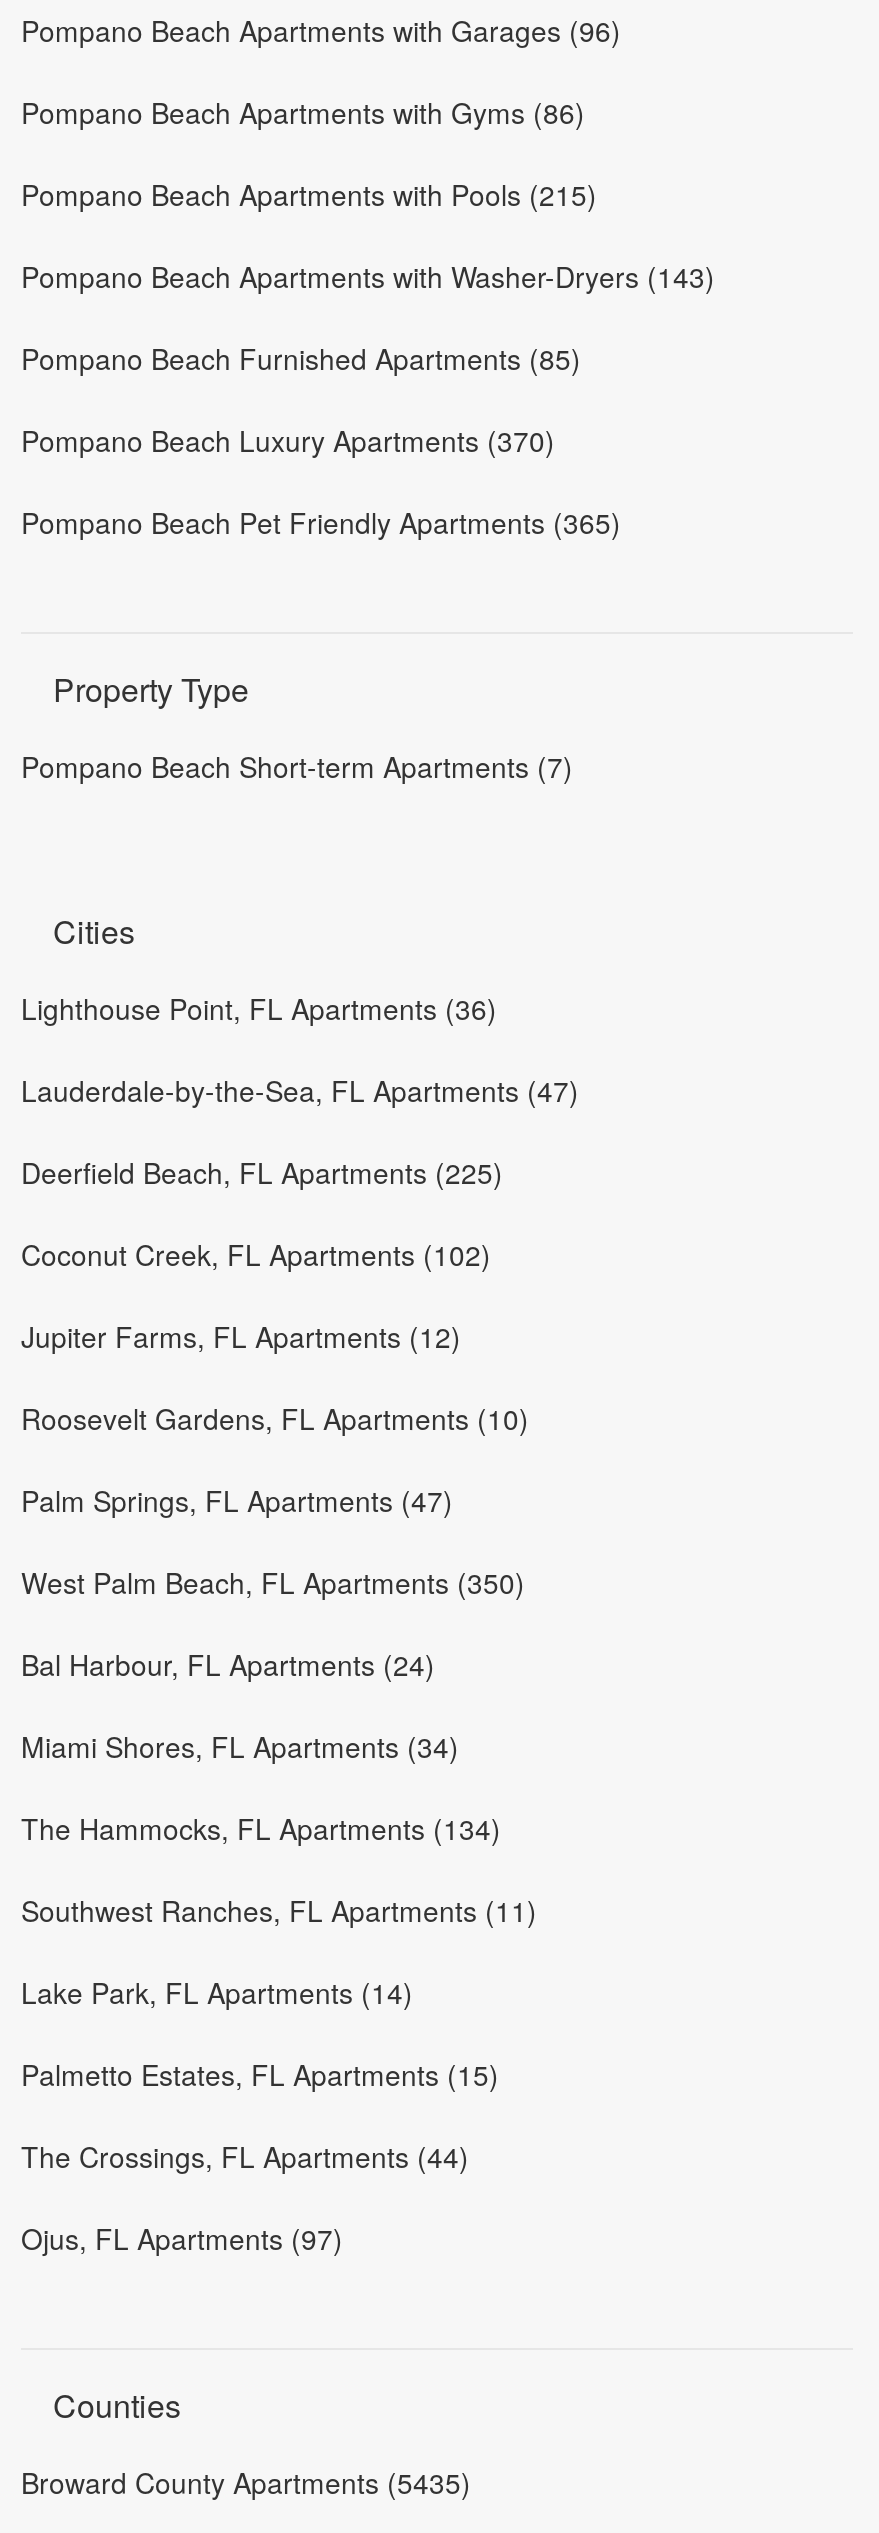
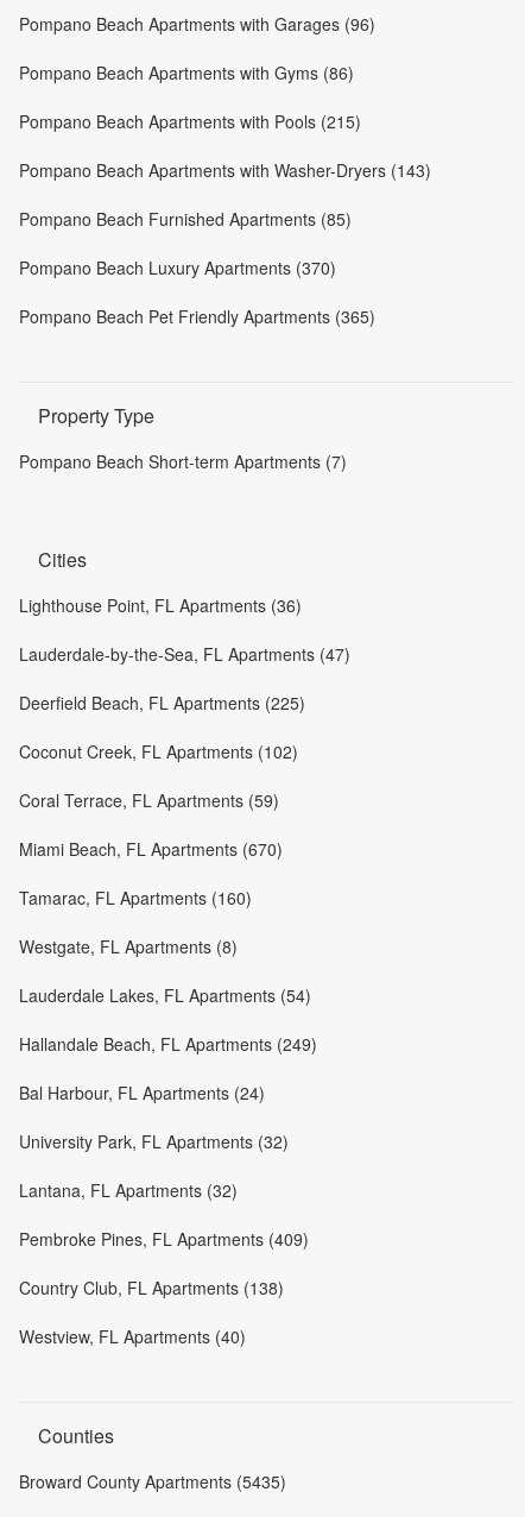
[21,1316,529,1602] Jupiter Farms, FL Apartments (12) | Roosevelt Gardens, FL Apartments (10) | Palm Springs, FL Apartments (47) | West Palm Beach, FL Apartments (350) -> [19,788,317,1056] Coral Terrace, FL Apartments (59) | Miami Beach, FL Apartments (670) | Tamarac, FL Apartments (160) | Westgate, FL Apartments (8) | Lauderdale Lakes, FL Apartments (54) | Hallandale Beach, FL Apartments (249)
moved [21,1644,435,1684] -> [19,1081,265,1105]: Bal Harbour, FL Apartments (24)
[21,1726,537,2258] Miami Shores, FL Apartments (34) | The Hammocks, FL Apartments (134) | Southwest Ranches, FL Apartments (11) | Lake Park, FL Apartments (14) | Palmetto Estates, FL Apartments (15) | The Crossings, FL Apartments (44) | Ojus, FL Apartments (97) -> [19,1130,309,1348] University Park, FL Apartments (32) | Lantana, FL Apartments (32) | Pembroke Pines, FL Apartments (409) | Country Club, FL Apartments (138) | Westview, FL Apartments (40)

